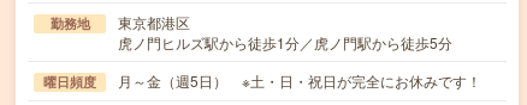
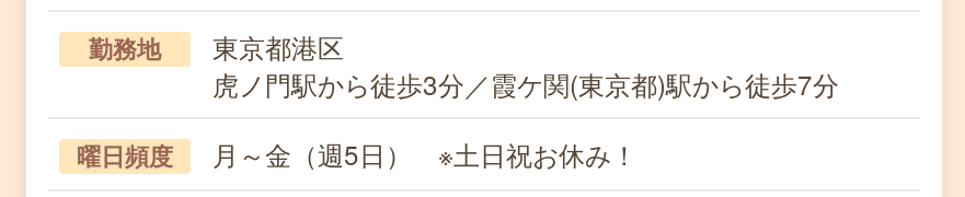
[118,32,452,52] 虎ノ門ヒルズ駅から徒歩1分／虎ノ門駅から徒歩5分 -> [212,65,839,102] 虎ノ門駅から徒歩3分／霞ケ関(東京都)駅から徒歩7分
[118,70,481,91] 月～金（週5日） ※土・日・祝日が完全にお休みです！ -> [212,135,637,172] 月～金（週5日） ※土日祝お休み！

